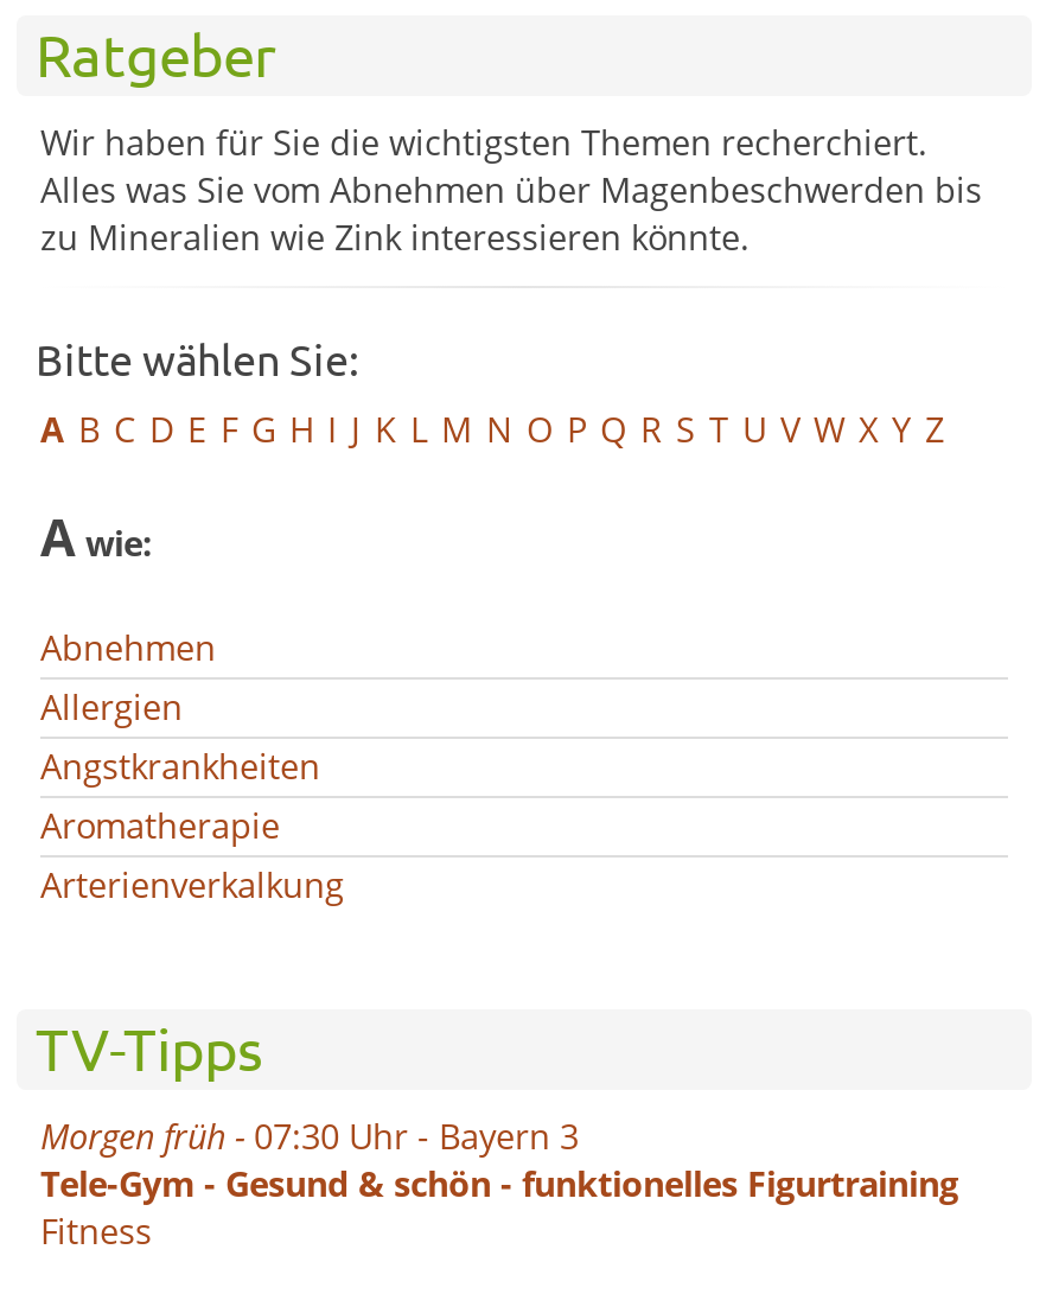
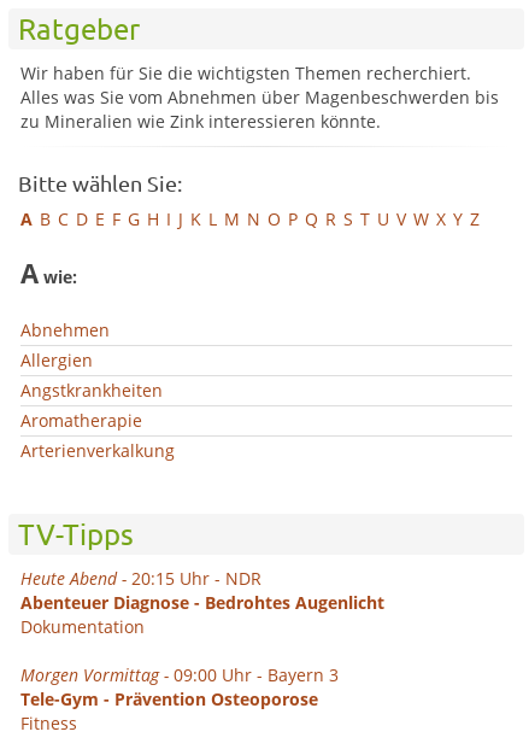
[40,1114,958,1206] Morgen früh - 07:30 Uhr - Bayern 3 | Tele-Gym - Gesund & schön - funktionelles Figurtraining -> [20,567,384,710] Heute Abend - 20:15 Uhr - NDR | Abenteuer Diagnose - Bedrohtes Augenlicht | Dokumentation | Morgen Vormittag - 09:00 Uhr - Bayern 3 | Tele-Gym - Prävention Osteoporose

